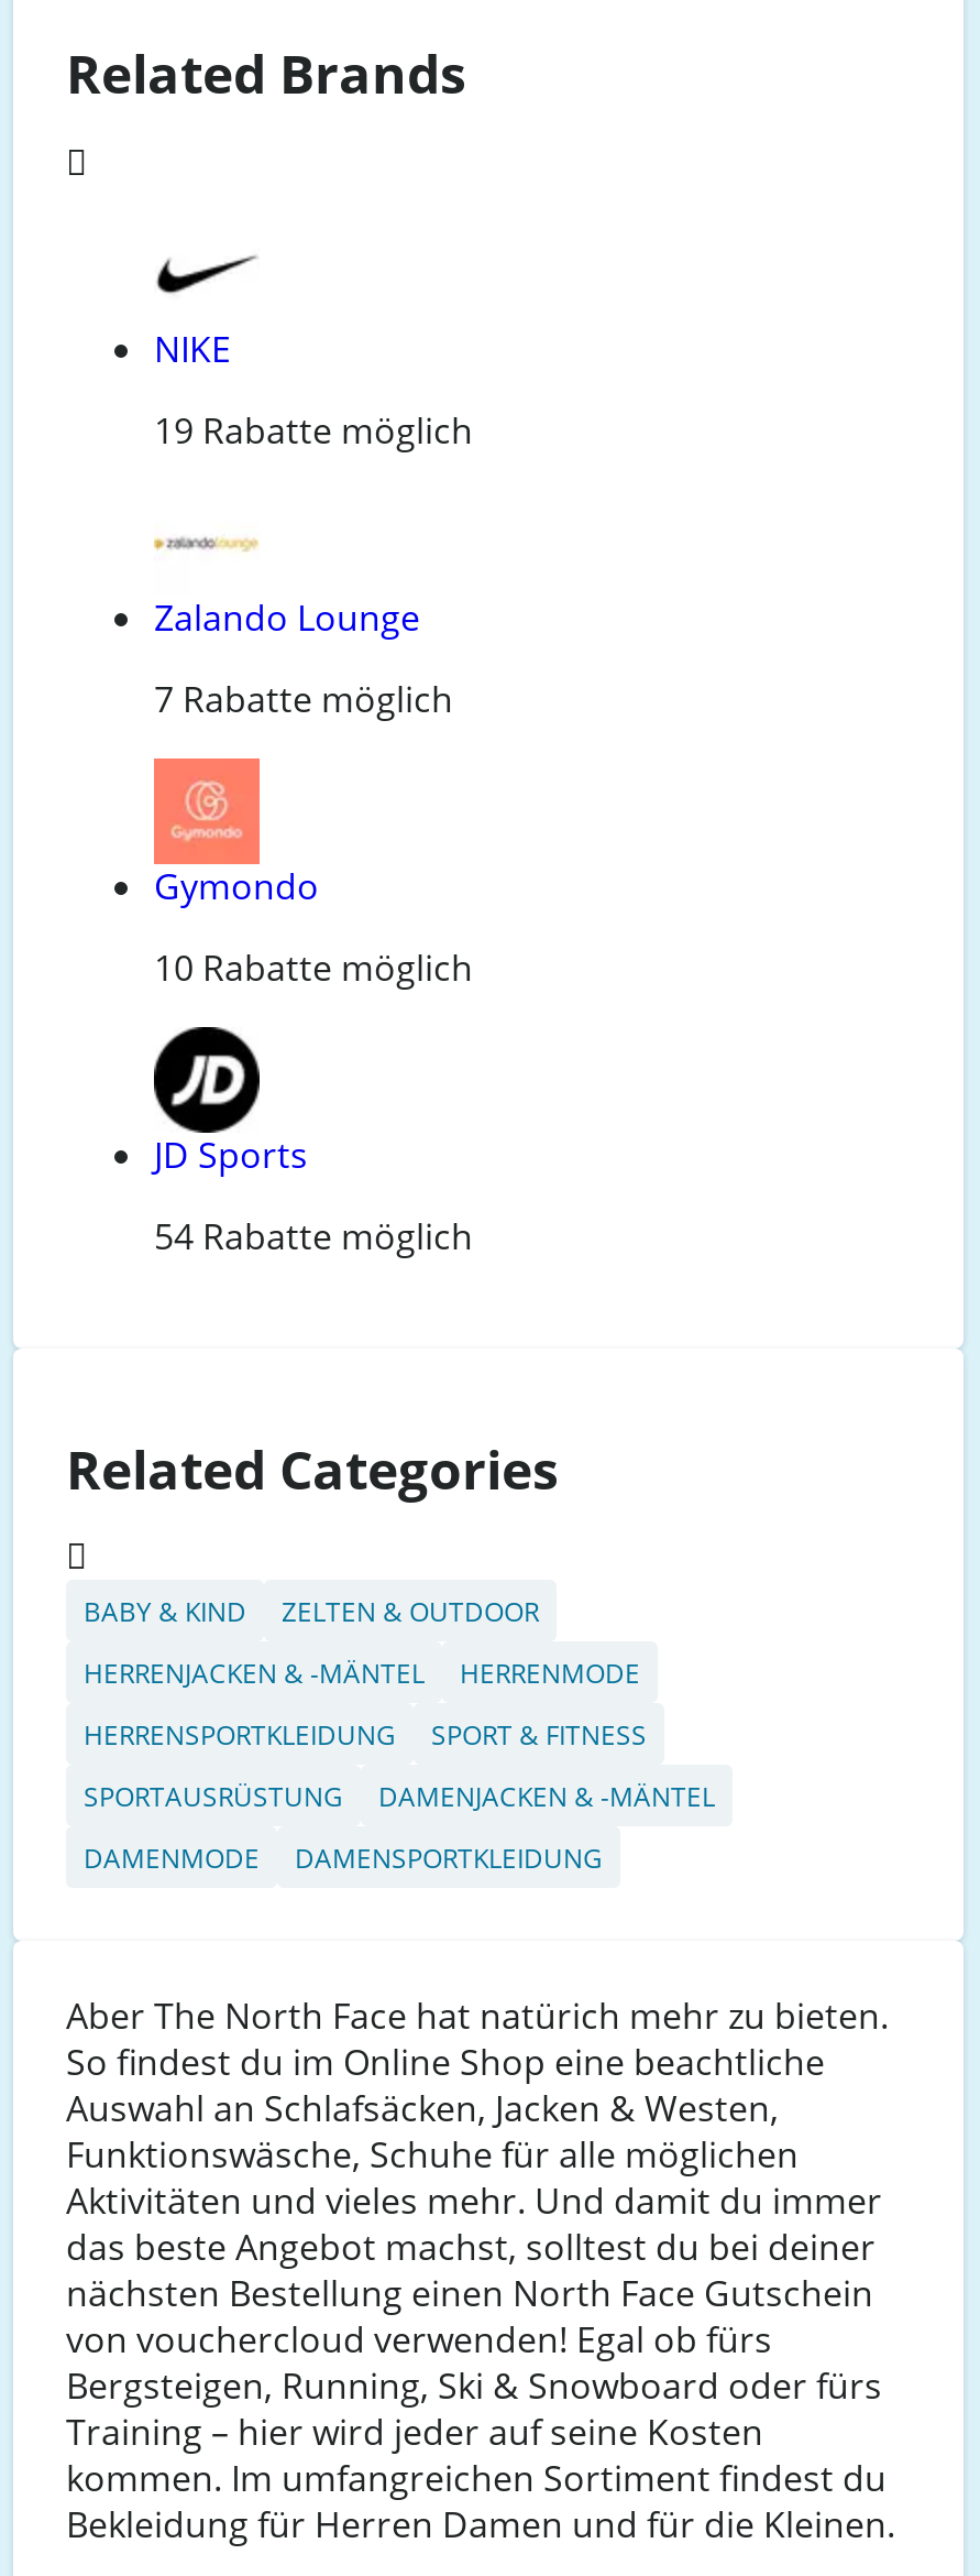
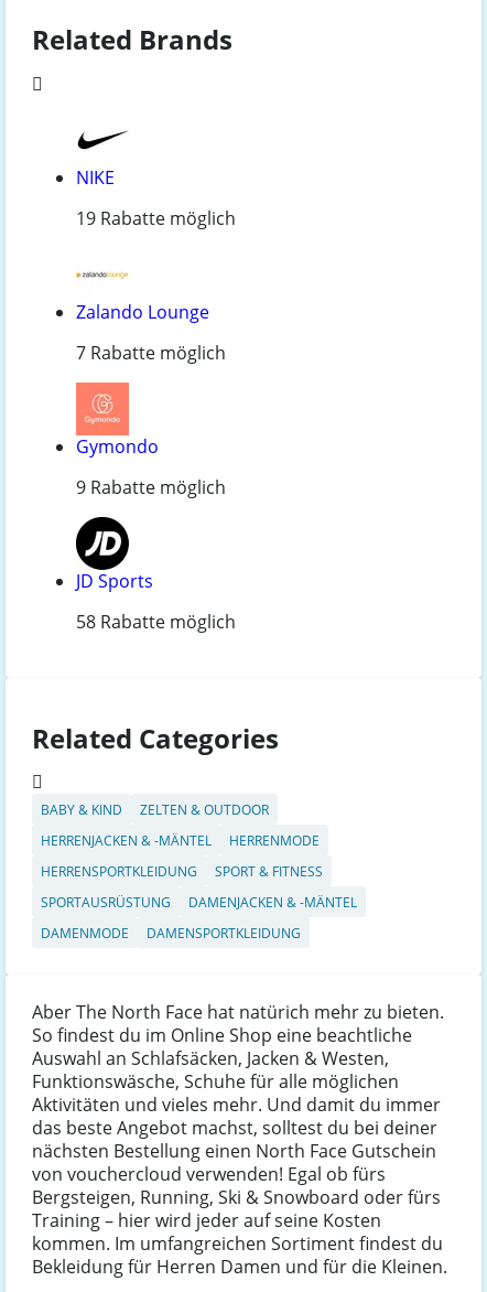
[154,943,473,991] 10 Rabatte möglich -> [76,475,226,499] 9 Rabatte möglich
[154,1211,473,1260] 54 Rabatte möglich -> [76,609,236,633] 58 Rabatte möglich

